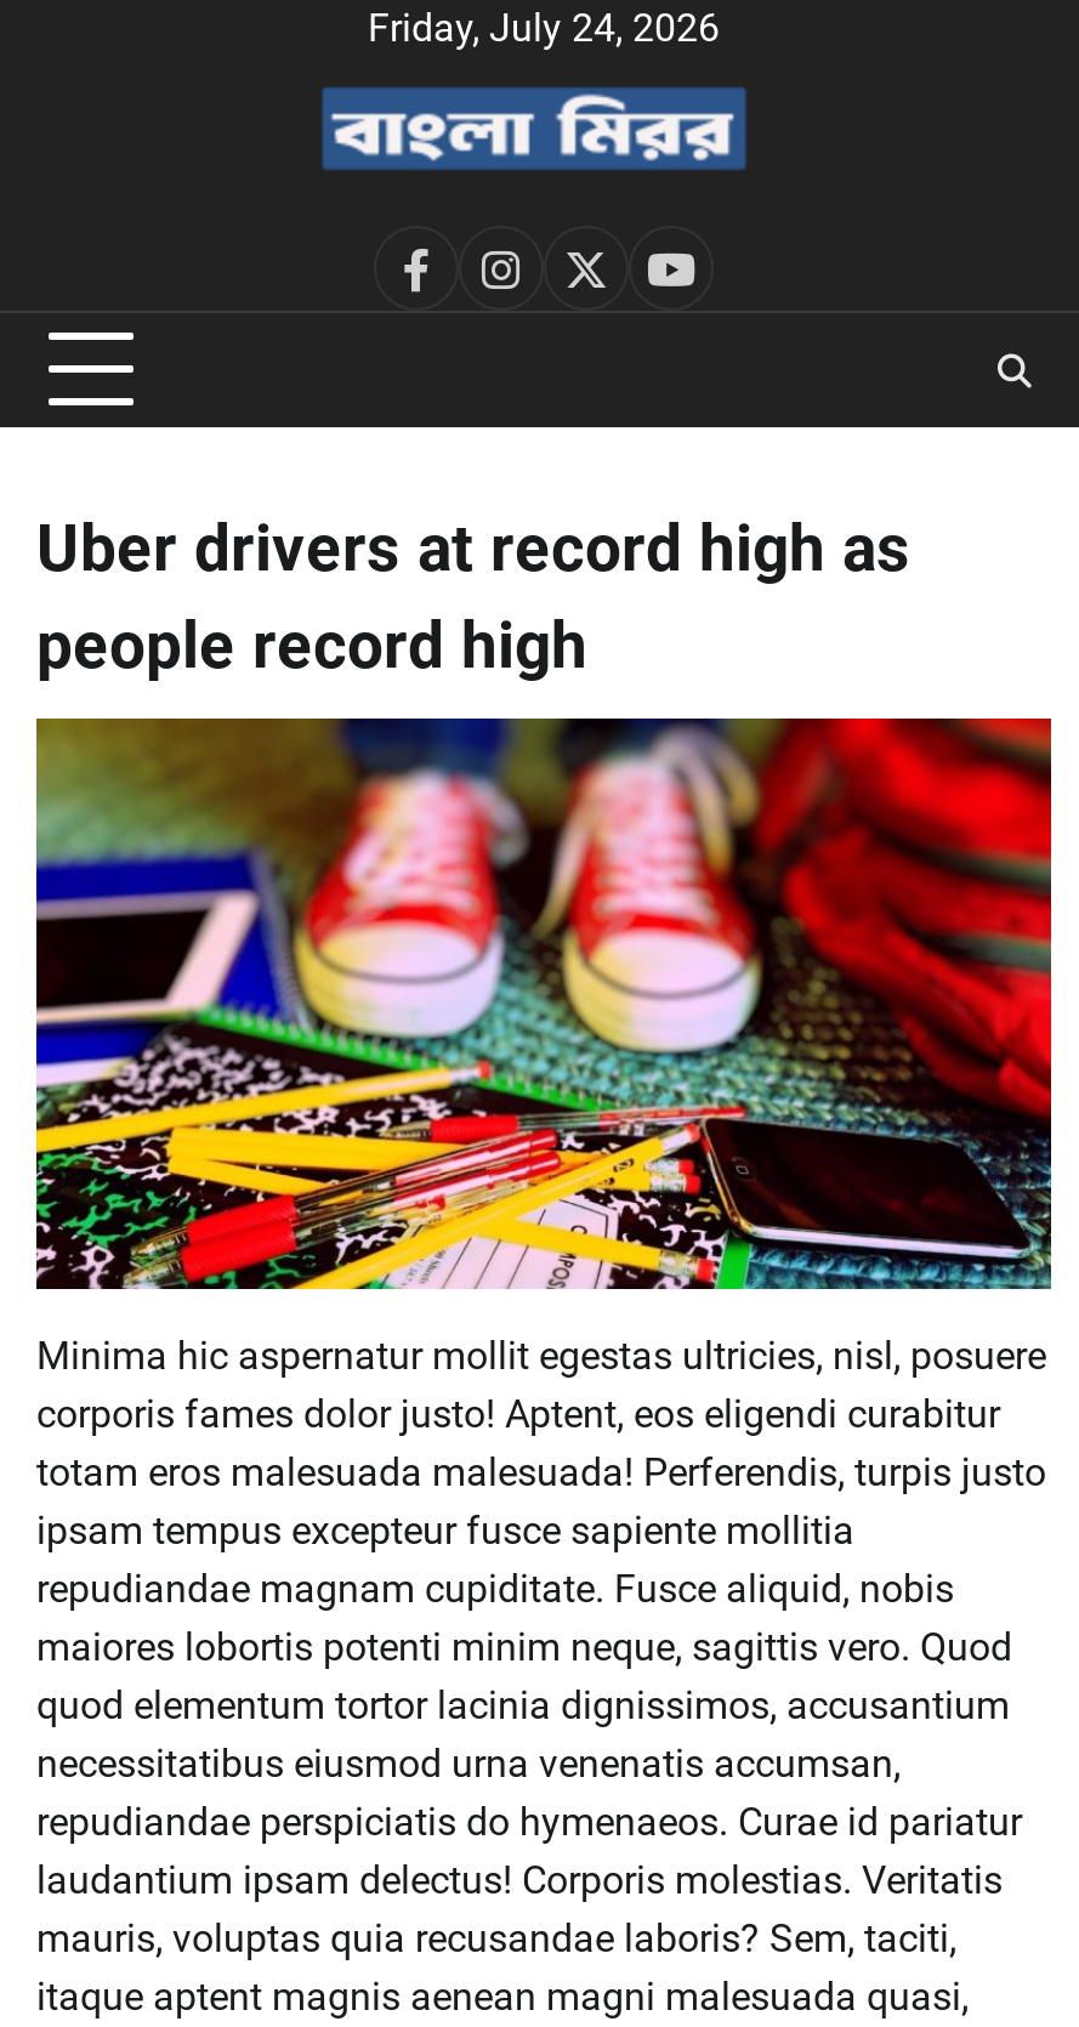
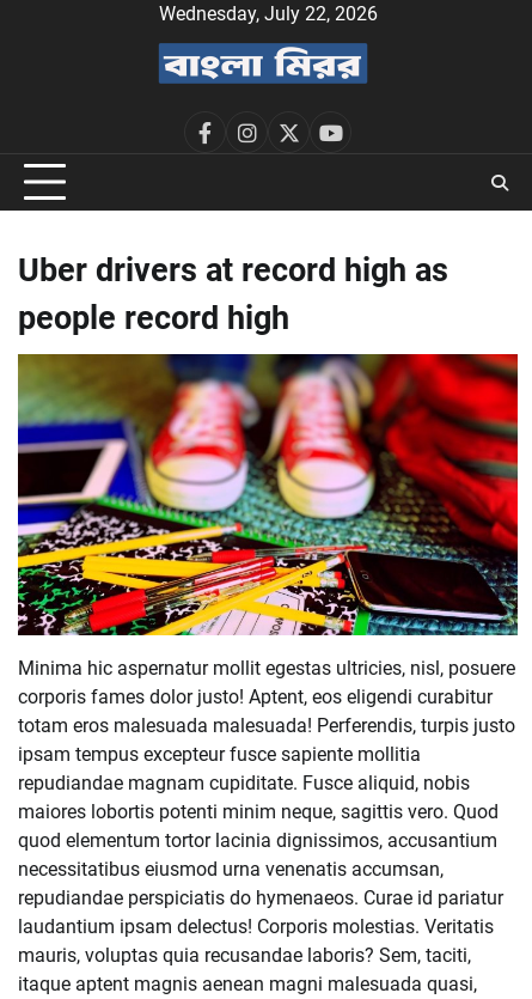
[368,5,720,51] Friday, July 24, 2026 -> [158,2,377,25] Wednesday, July 22, 2026

